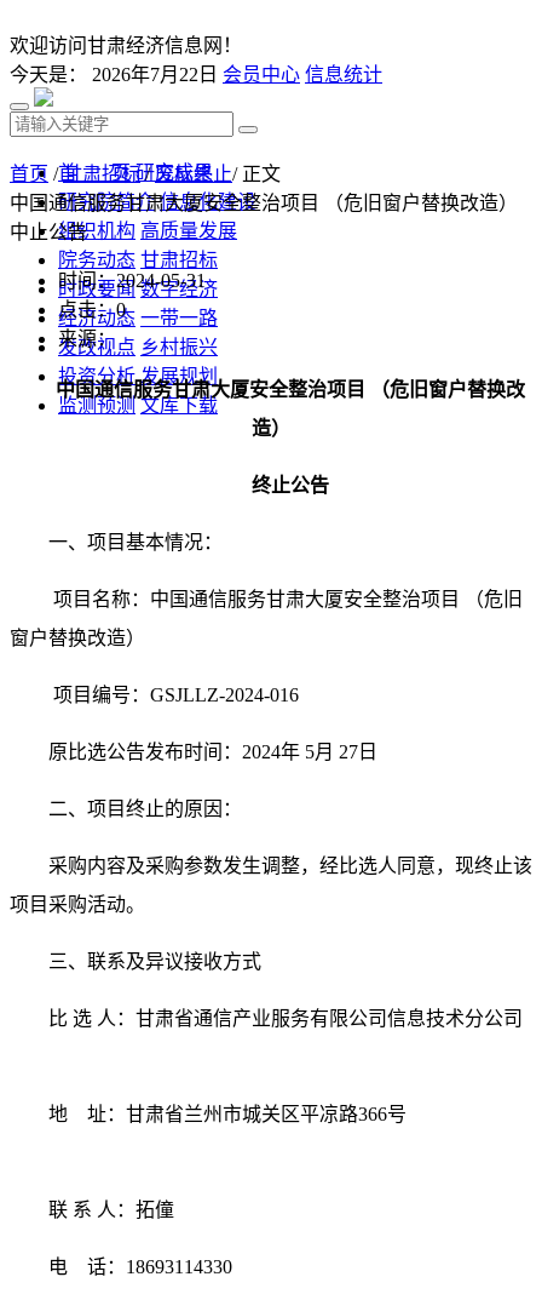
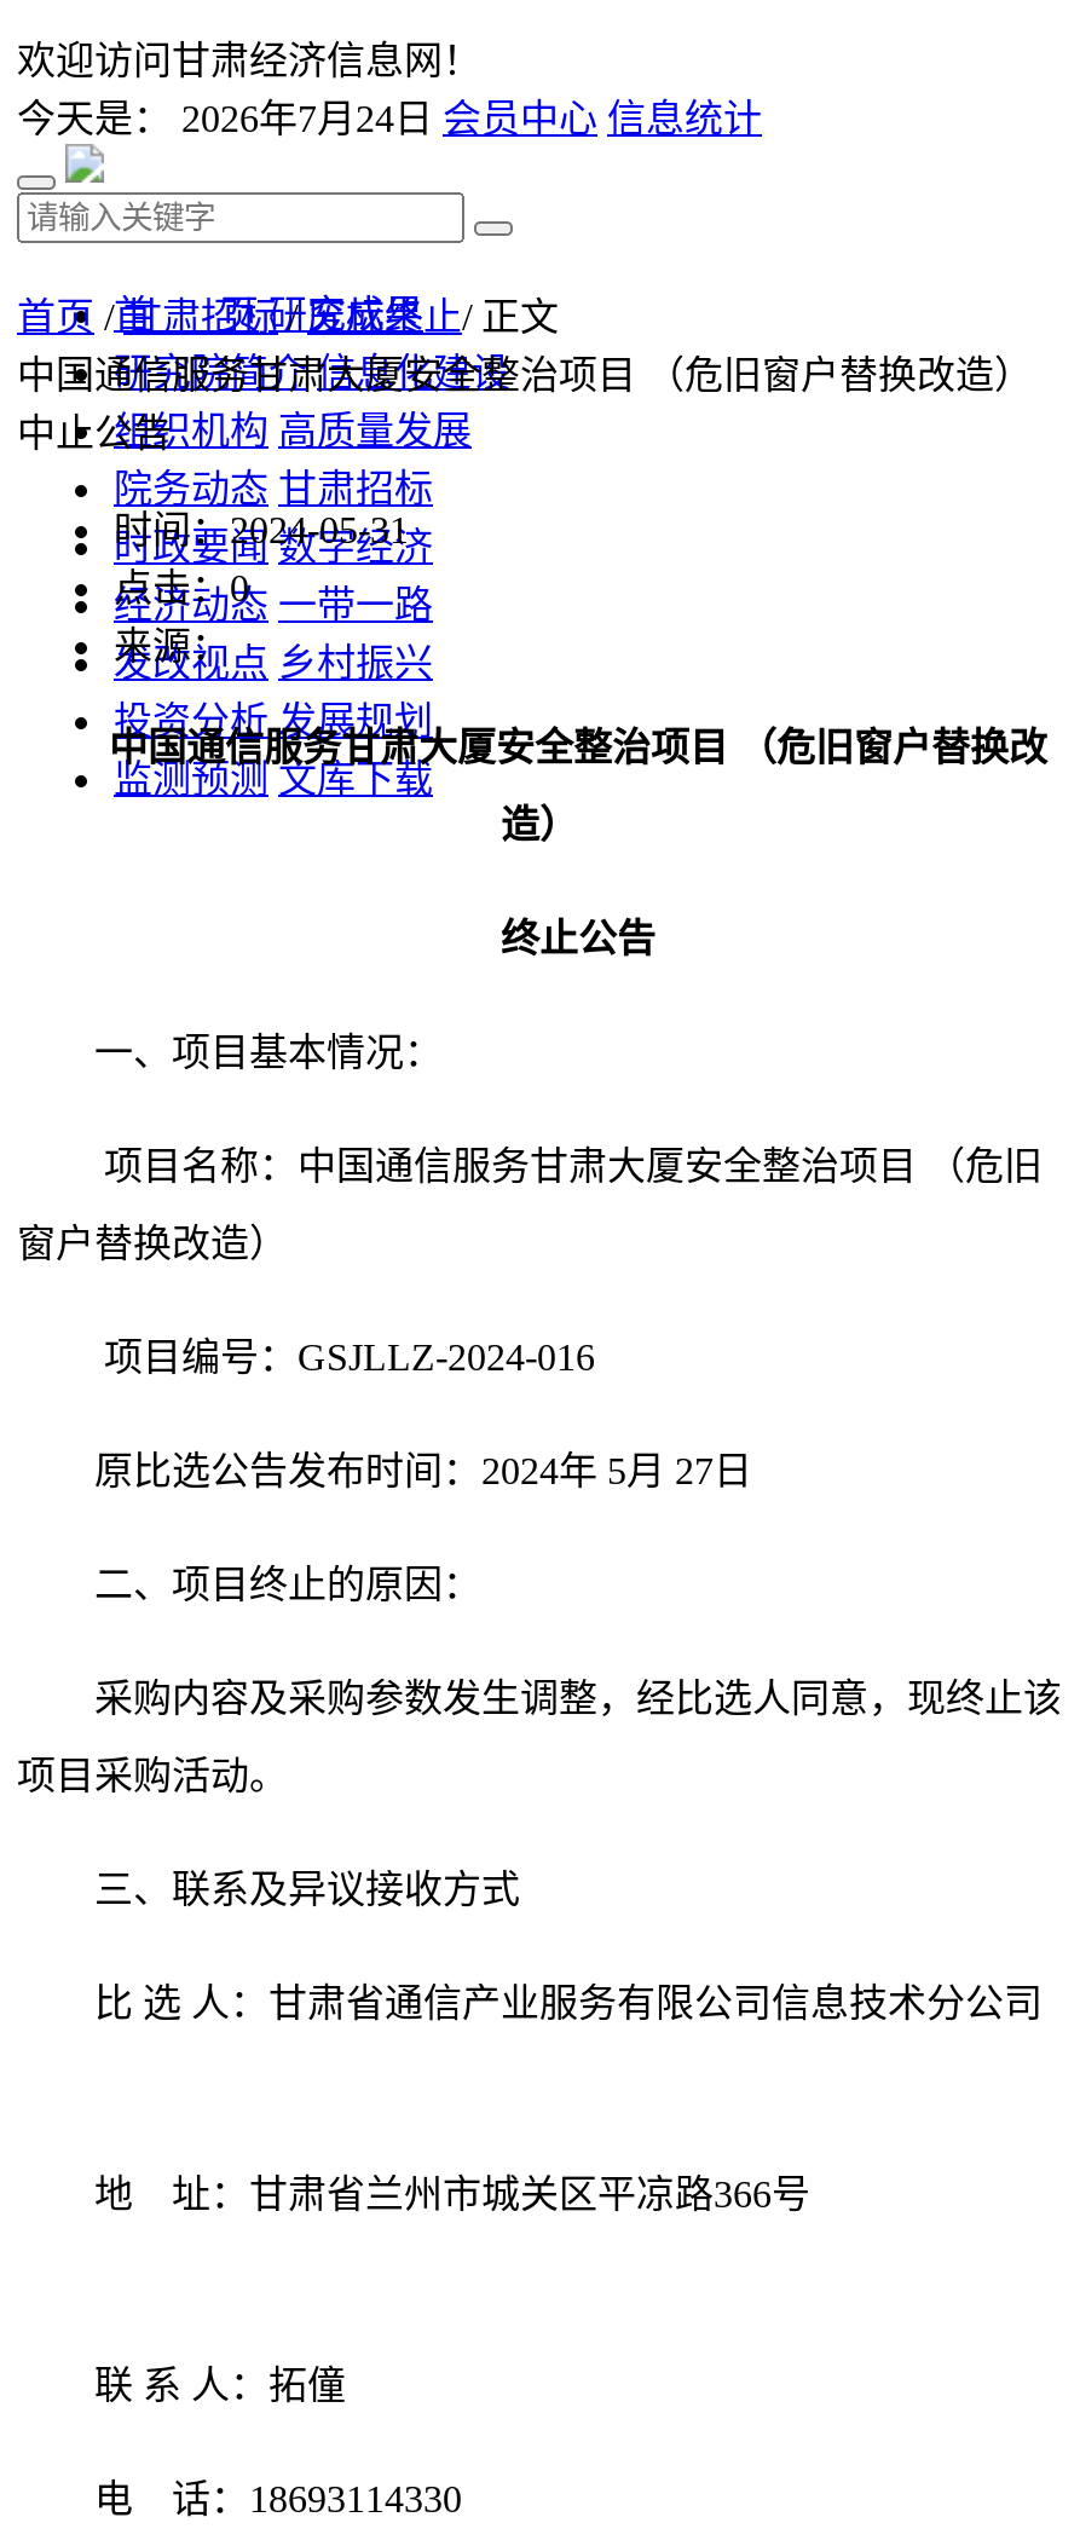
[10,64,382,85] 今天是：2026年7月22日会员中心 信息统计 -> [17,98,762,139] 今天是：2026年7月24日会员中心 信息统计

